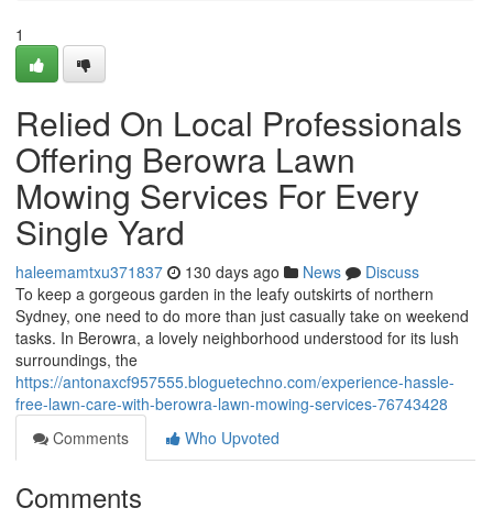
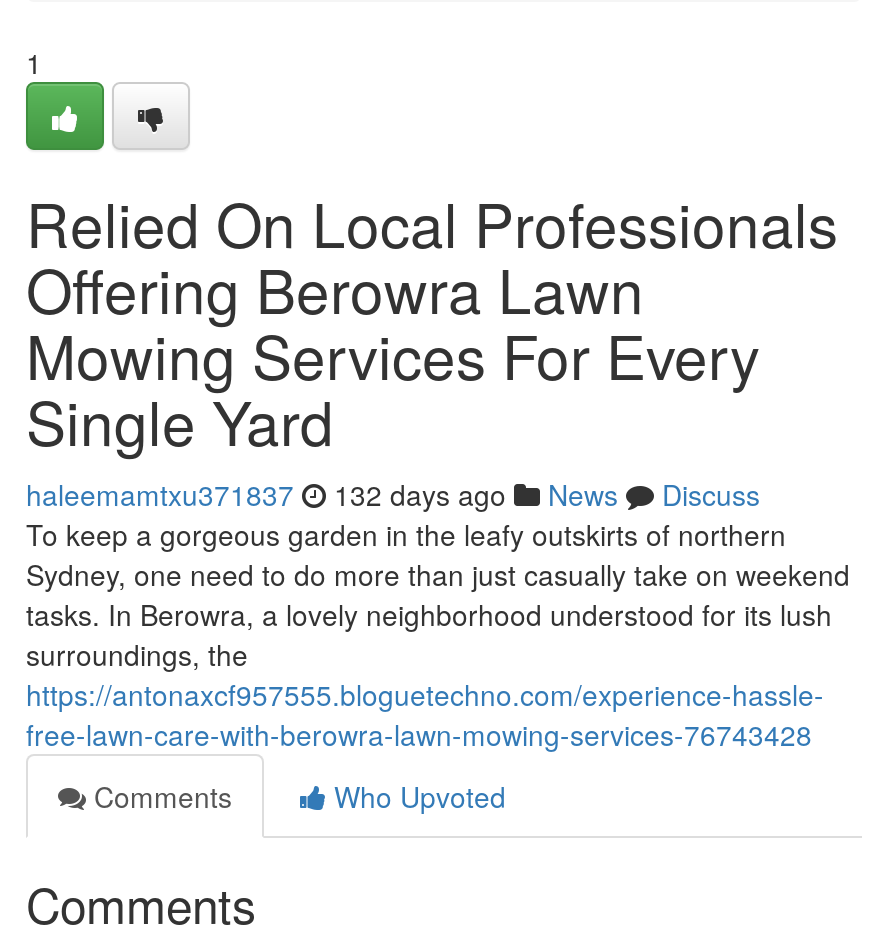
[15,261,419,283] haleemamtxu371837 130 days ago News Discuss -> [26,474,760,514] haleemamtxu371837 132 days ago News Discuss

